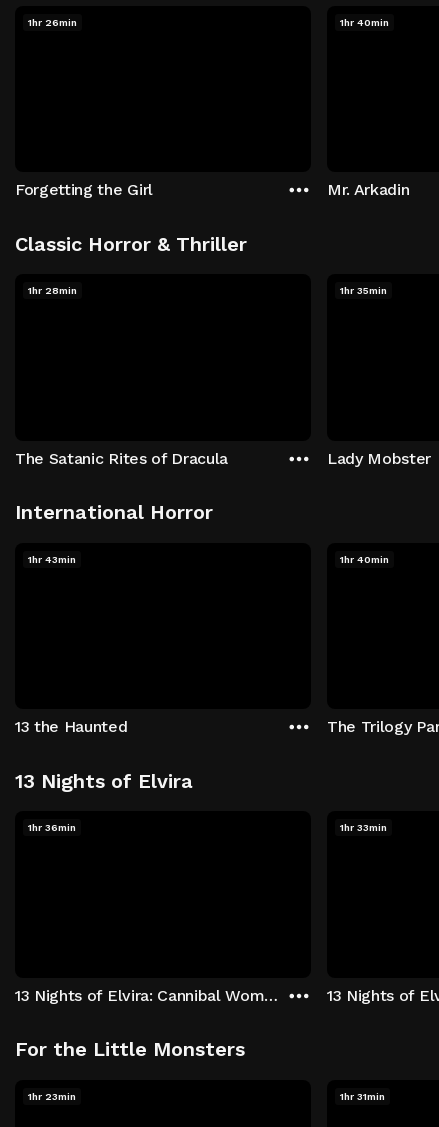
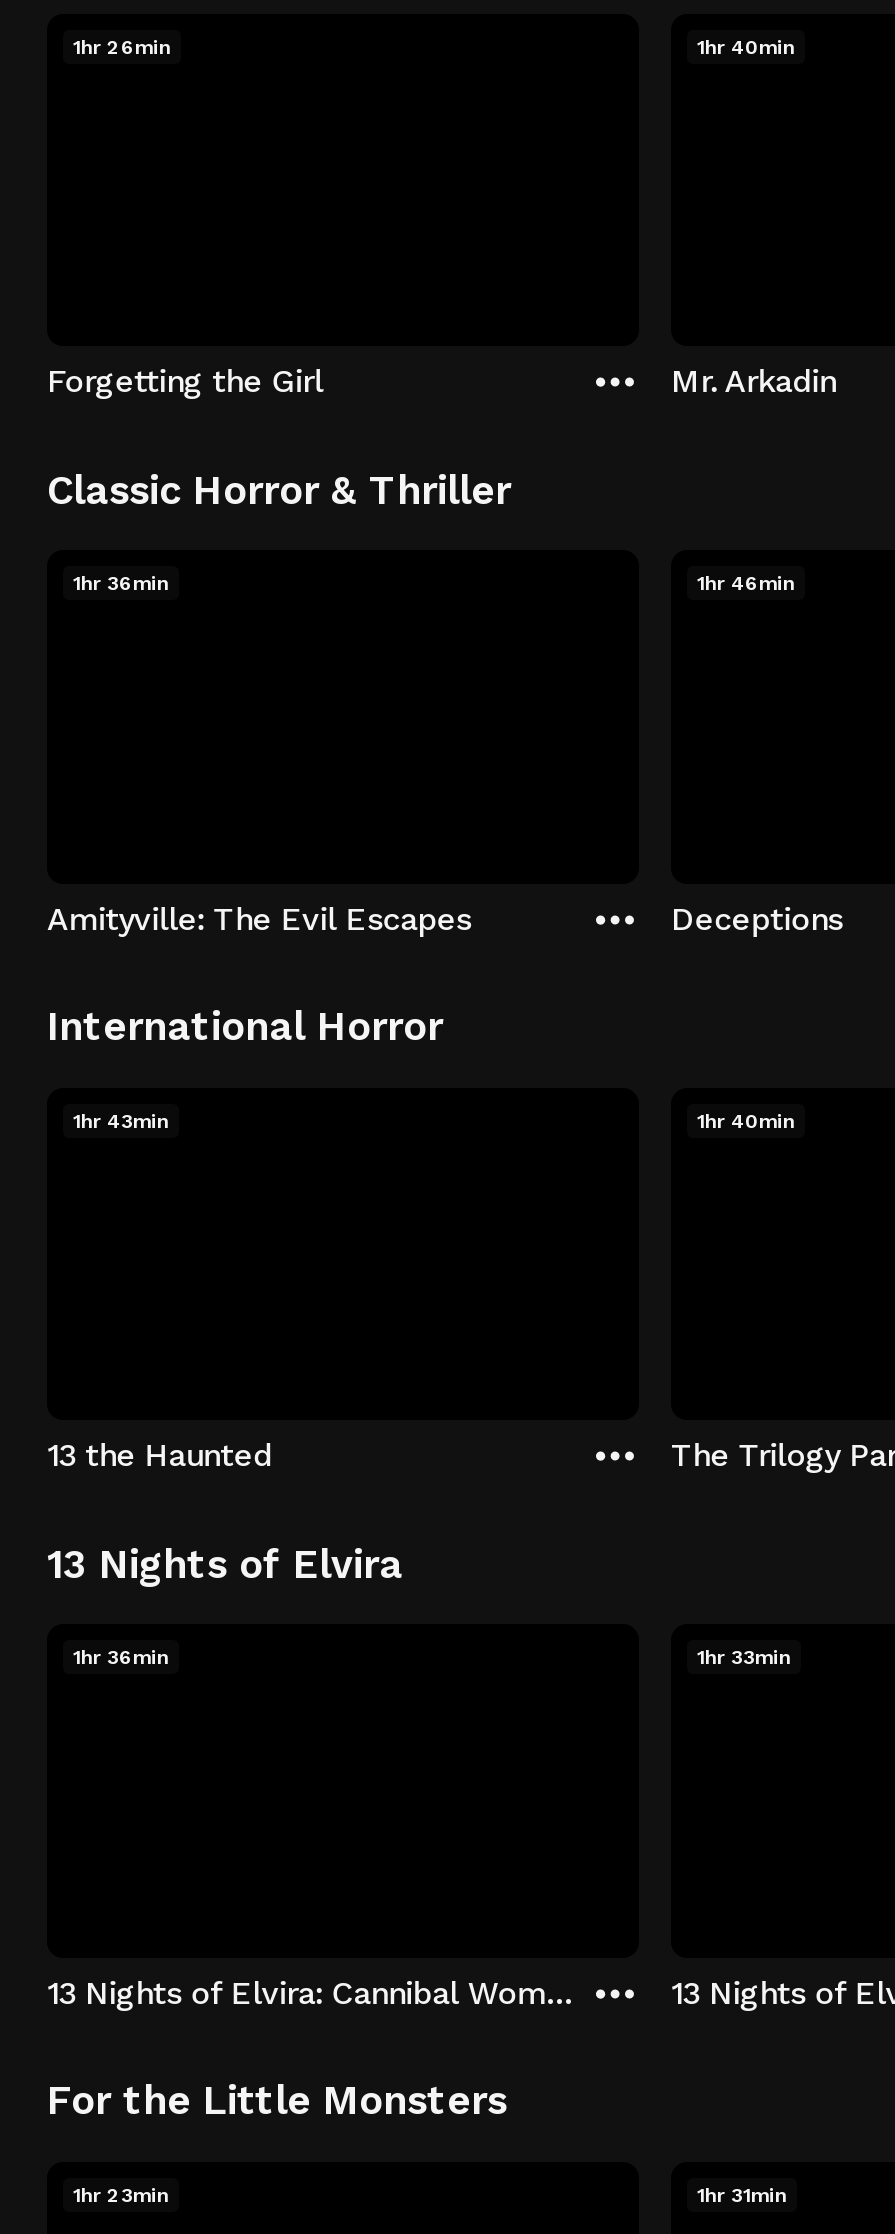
[28,285,77,296] 1hr 28min -> [73,572,169,594] 1hr 36min
[340,285,387,296] 1hr 35min -> [697,572,795,594] 1hr 46min
[15,448,228,467] The Satanic Rites of Dracula -> [47,899,471,937] Amityville: The Evil Escapes
[327,448,431,467] Lady Mobster -> [671,899,843,937] Deceptions

